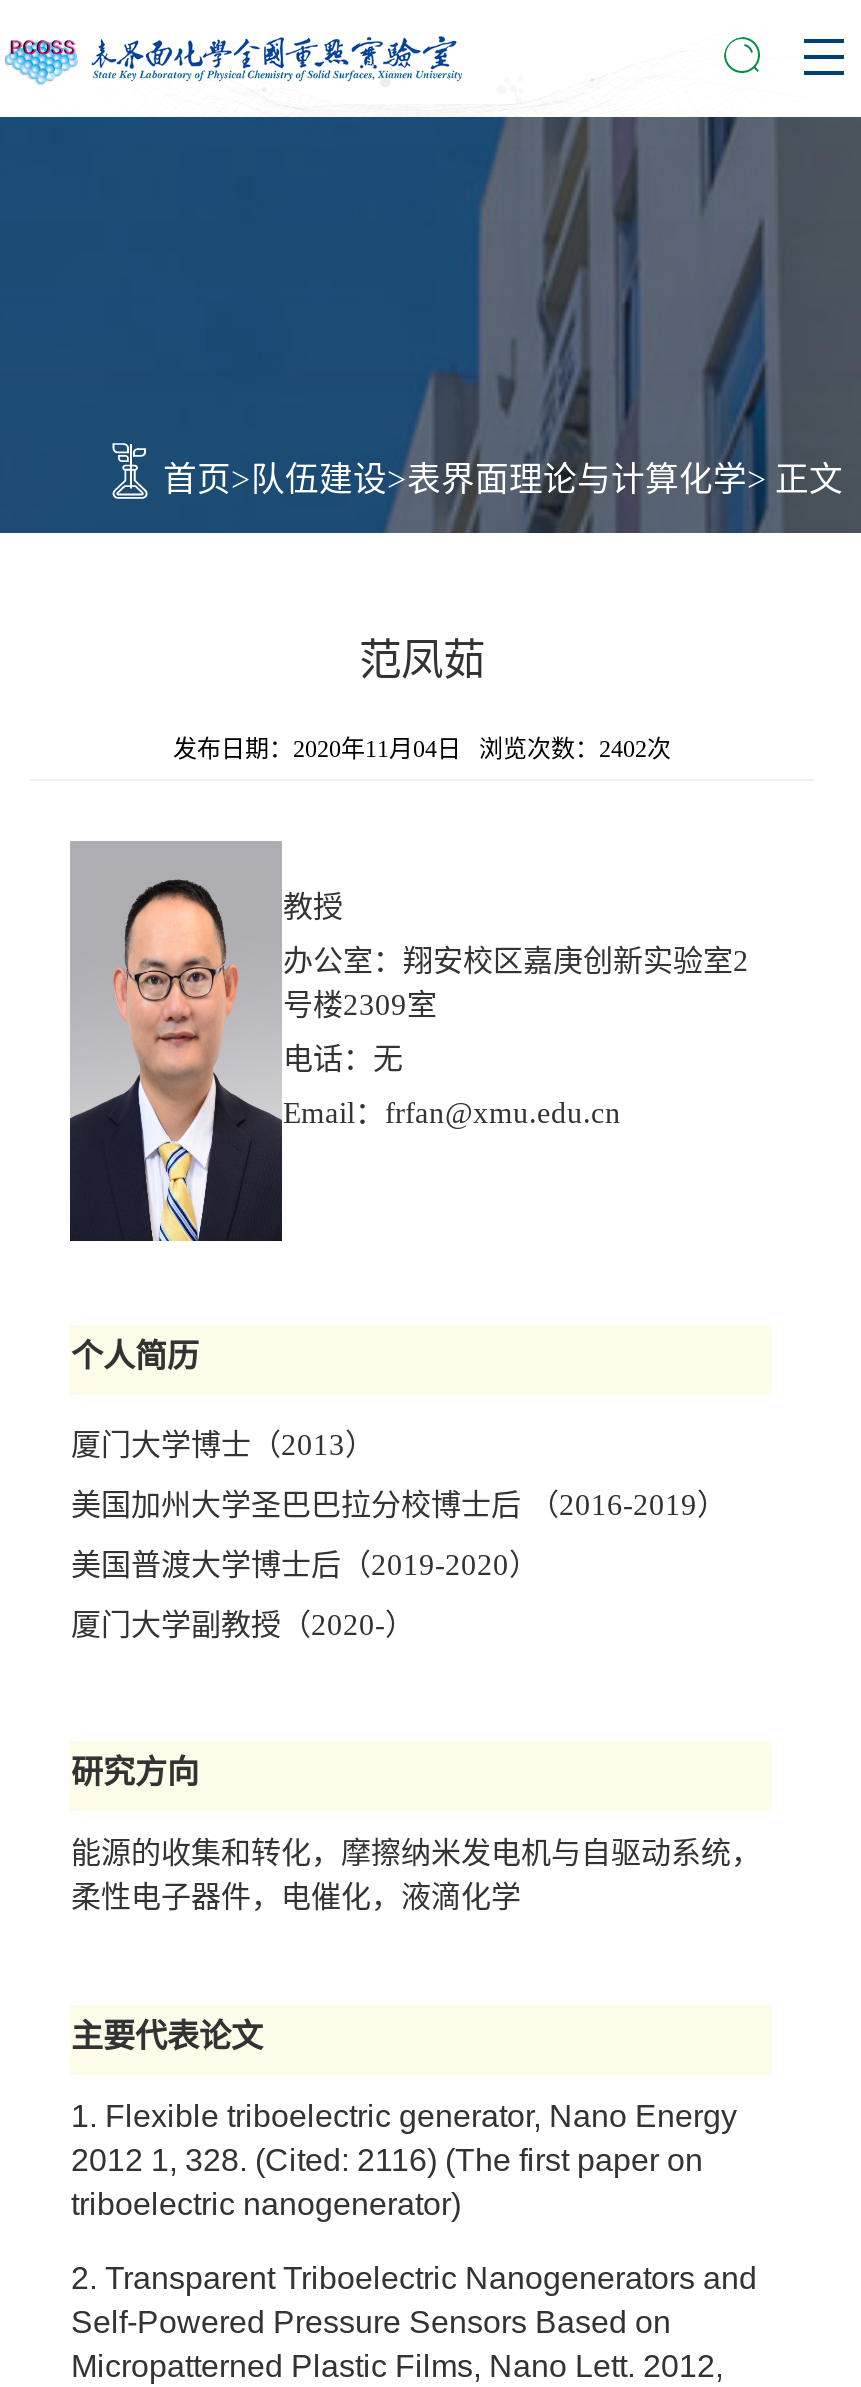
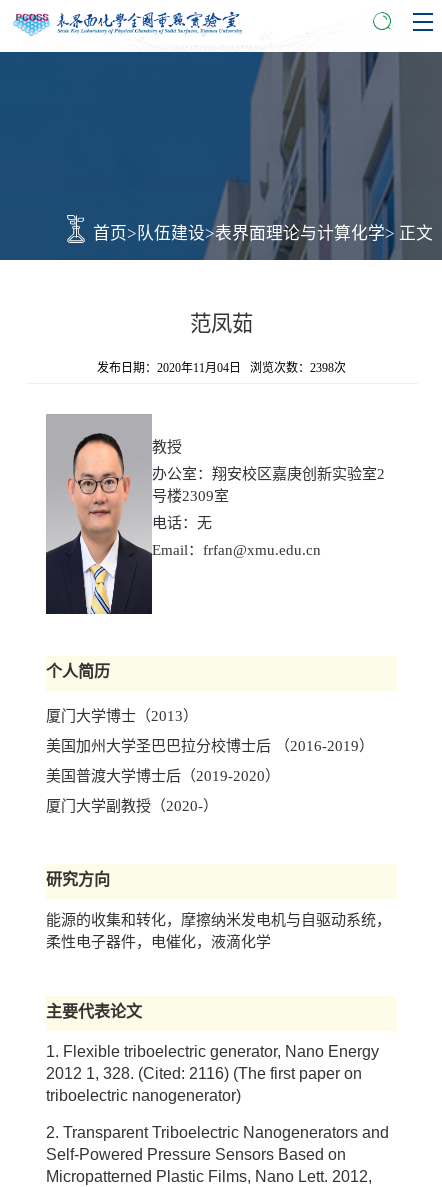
[173,734,671,762] 发布日期：2020年11月04日 浏览次数：2402次 -> [97,361,346,375] 发布日期：2020年11月04日 浏览次数：2398次

